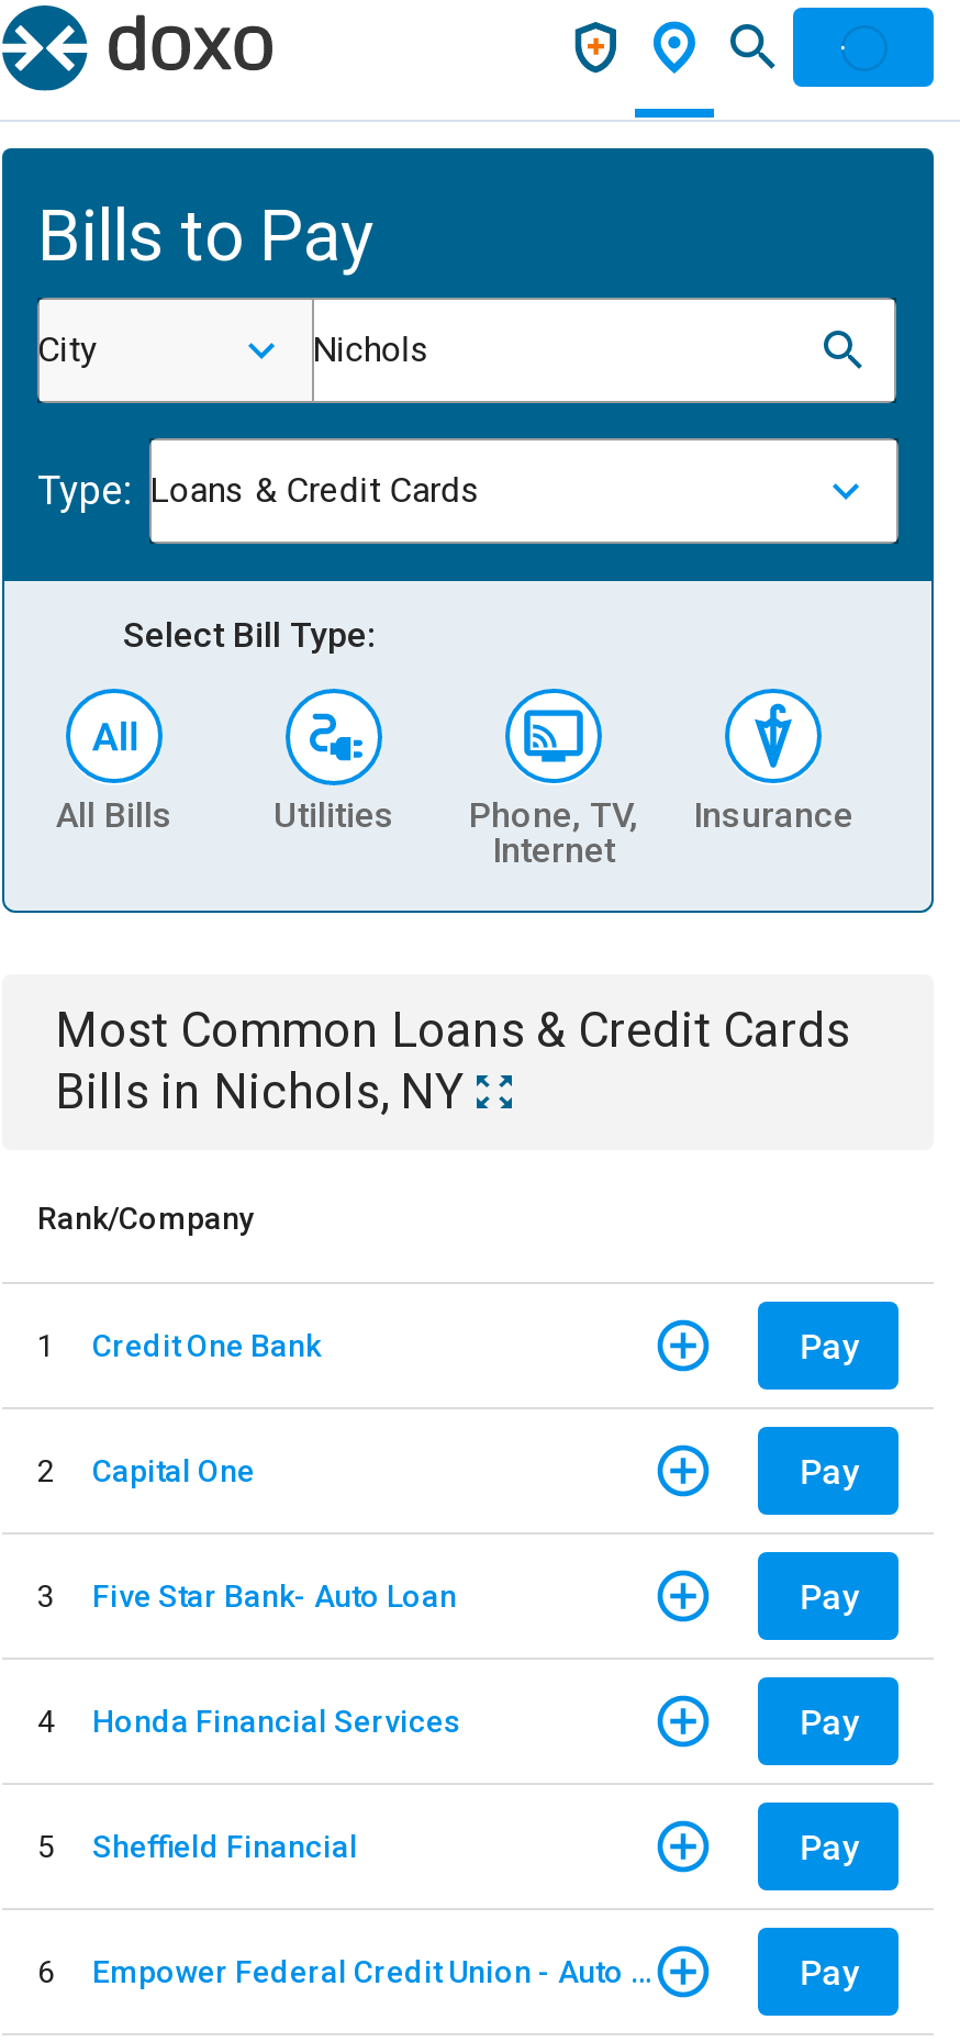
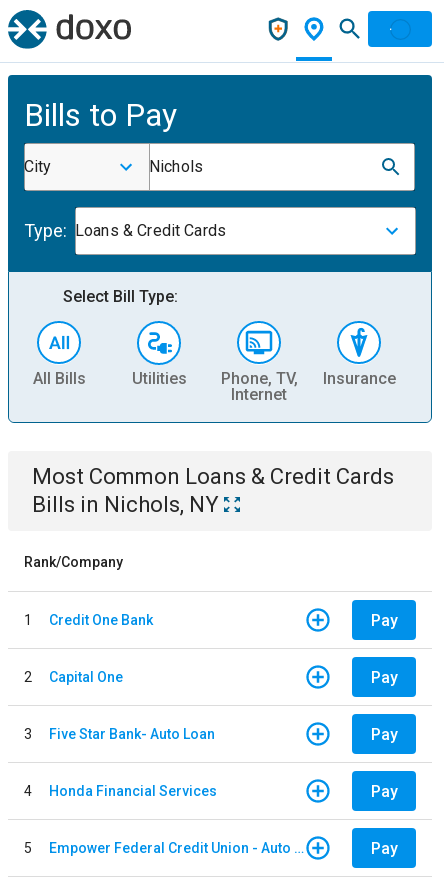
[37,1826,859,1988] Sheffield Financial | Pay | 6 -> none

